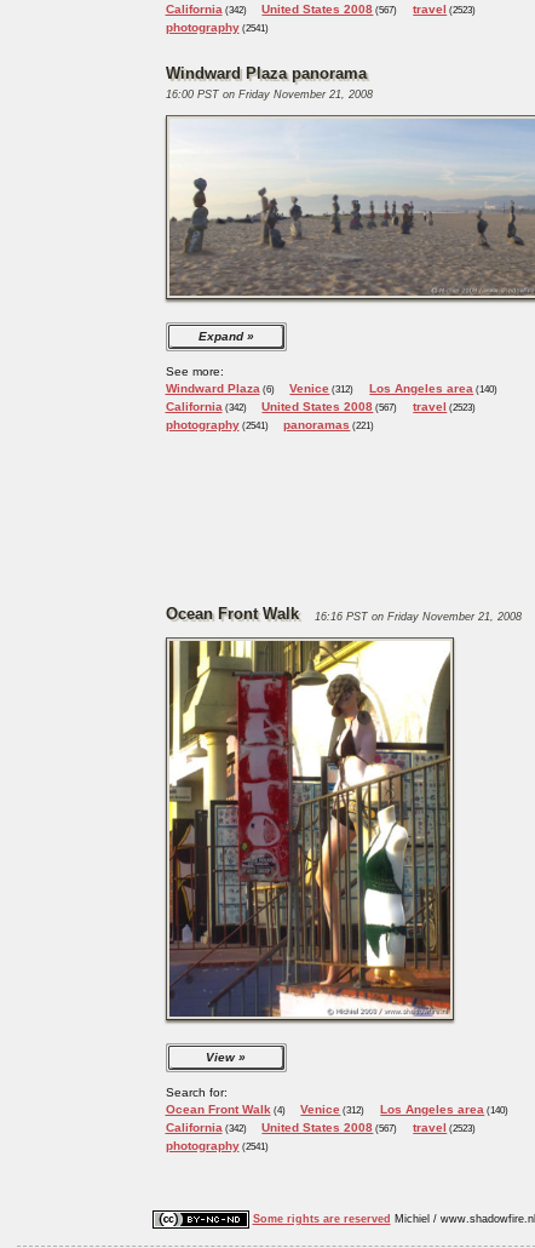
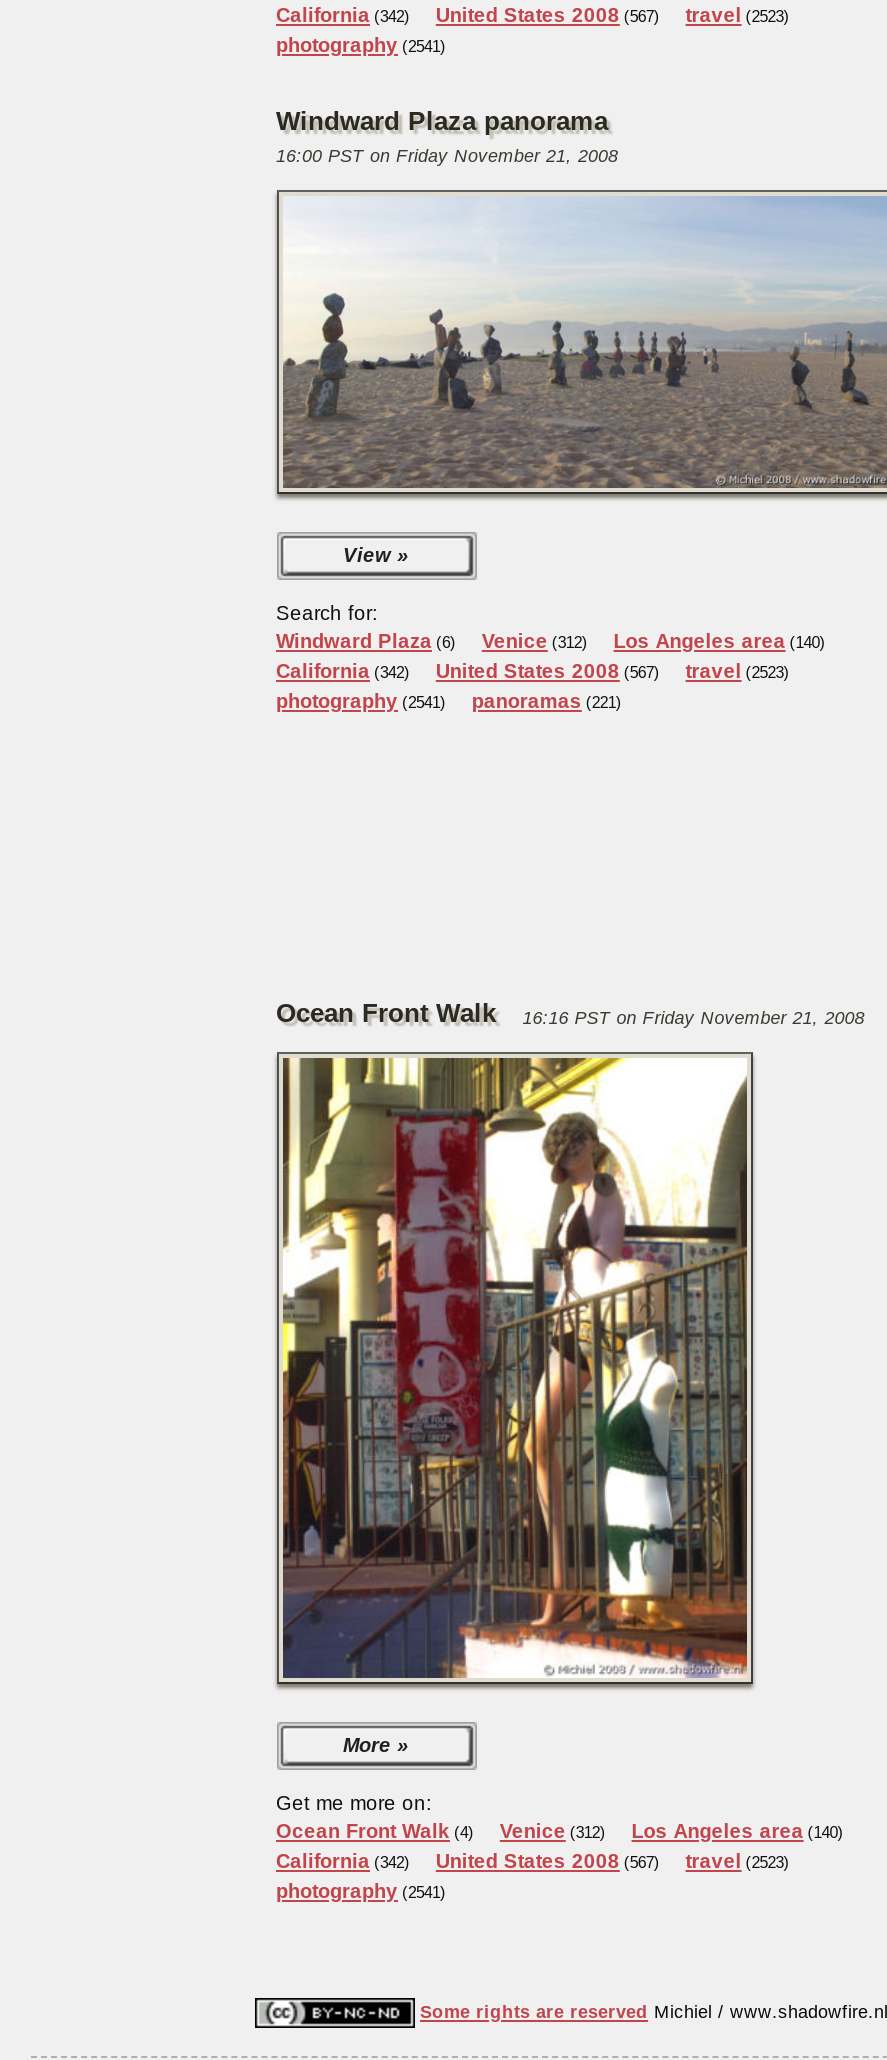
[198,330,243,343] Expand -> none
[165,365,223,378] See more: -> none
none -> [276,1791,432,1813] Get me more on:
none -> [343,1734,391,1756] More
moved [206,1050,235,1064] -> [343,545,391,567]: View
moved [165,1085,227,1099] -> [276,603,378,625]: Search for:

